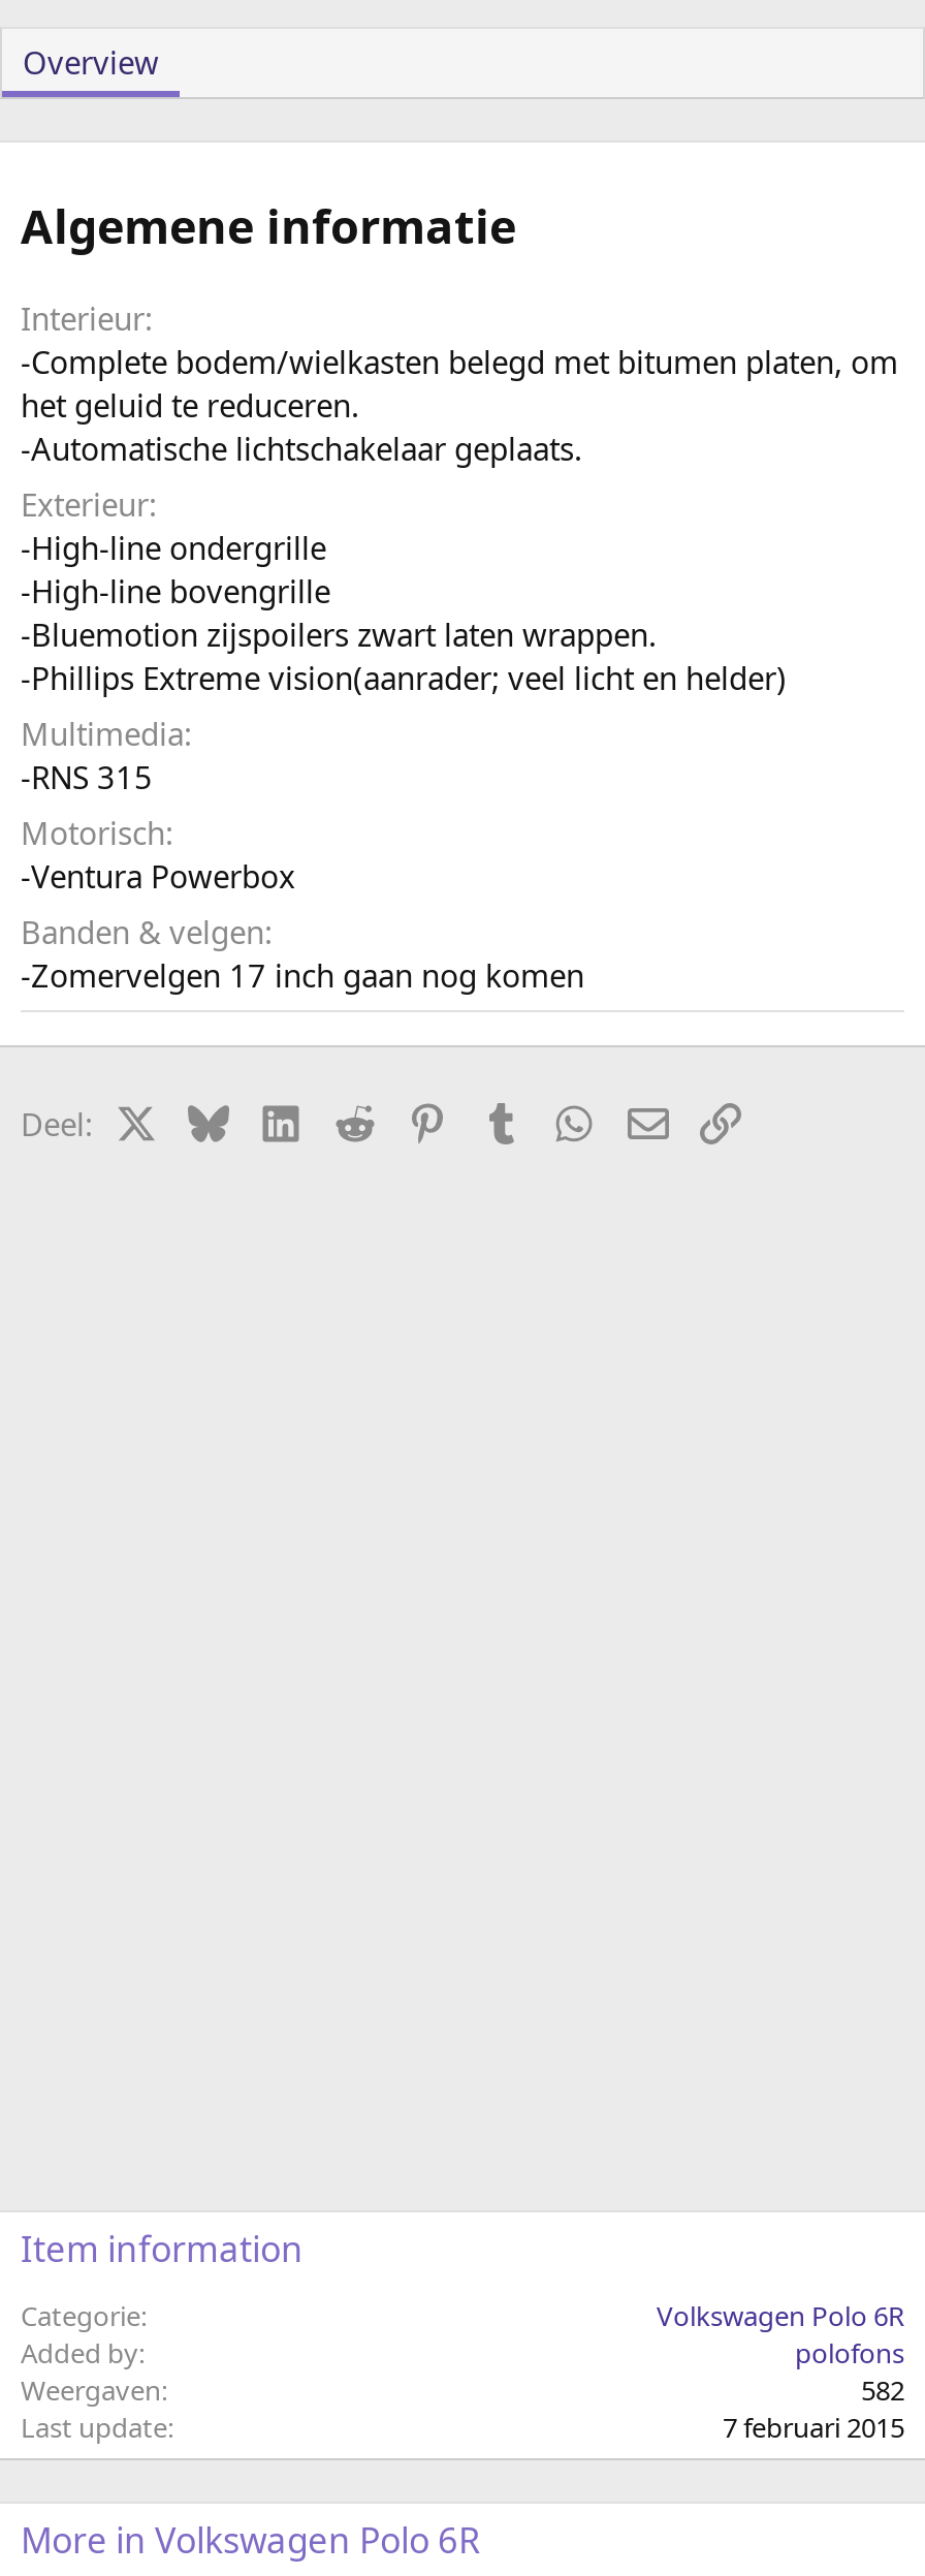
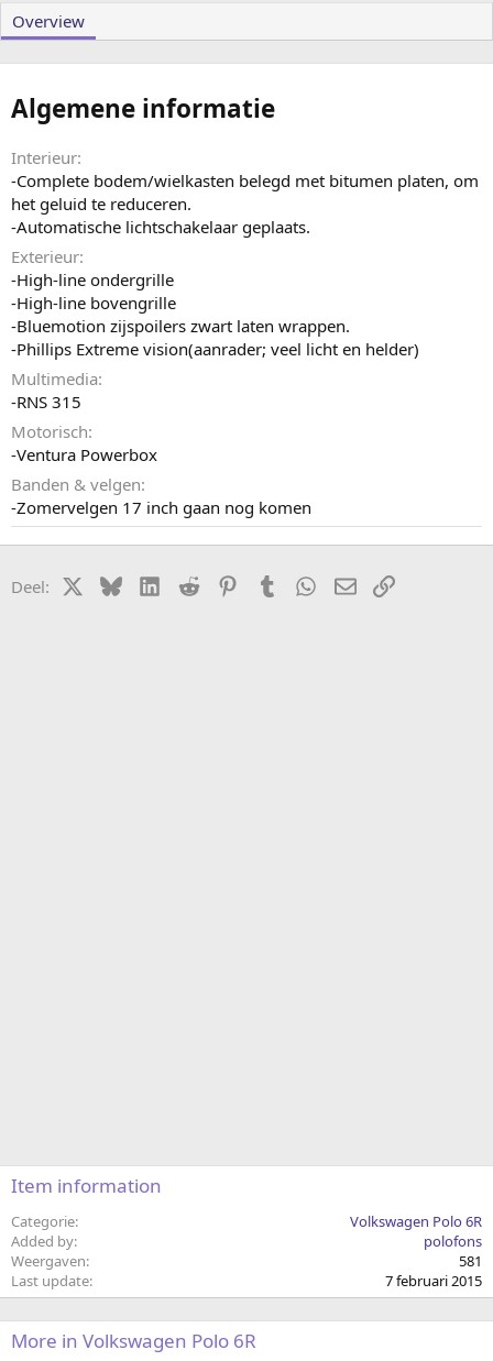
[861,2371,904,2408] 582 -> [459,1251,482,1270] 581

